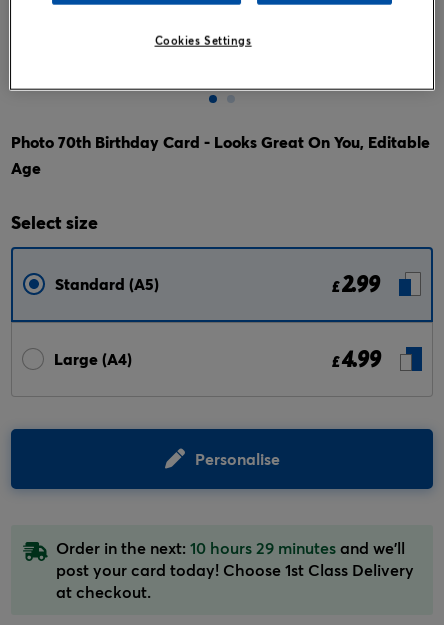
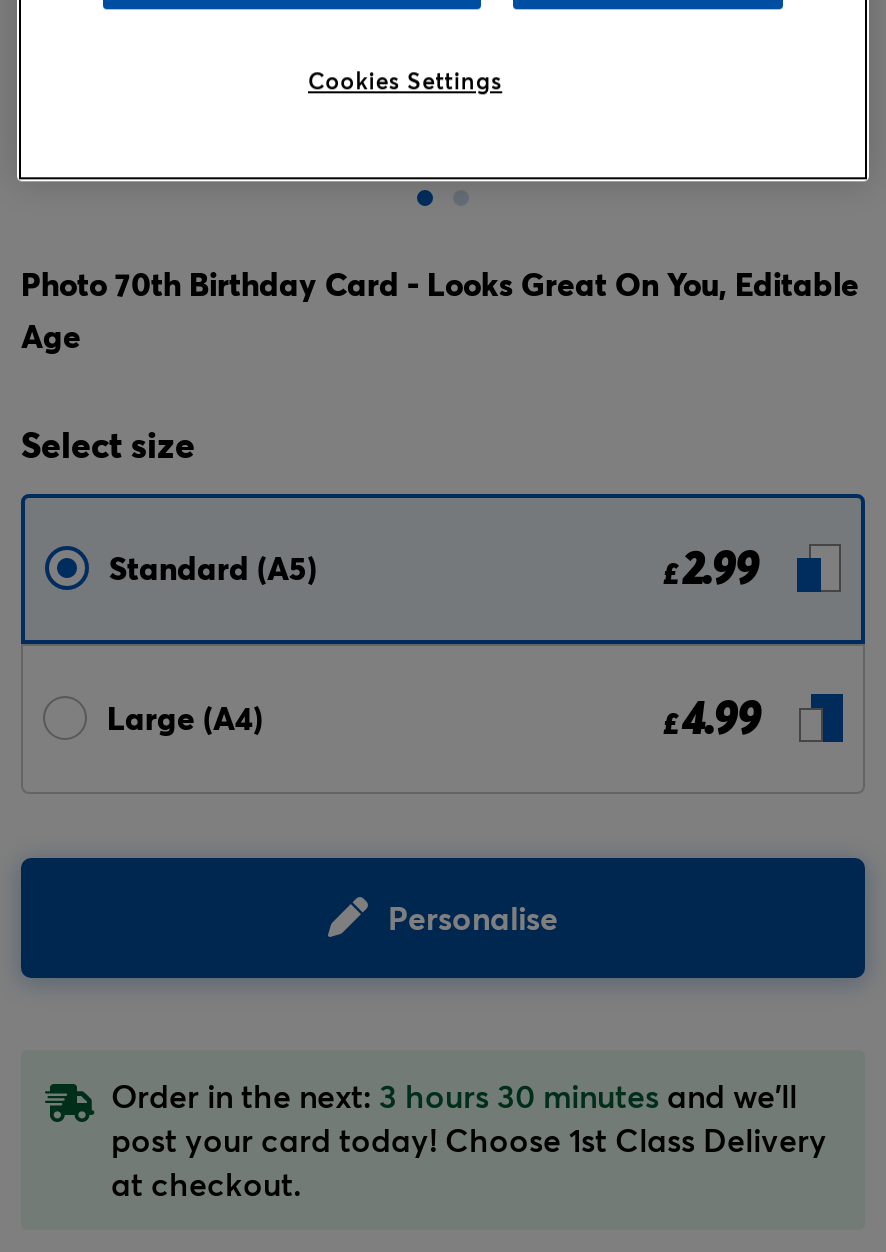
[56,537,405,558] Order in the next: 10 hours 29 minutes and we'll -> [111,1074,797,1116] Order in the next: 3 hours 30 minutes and we'll

